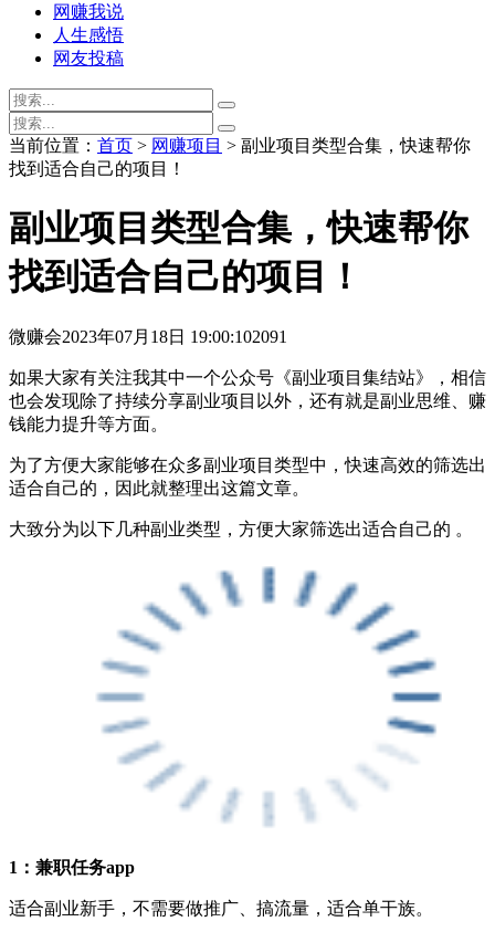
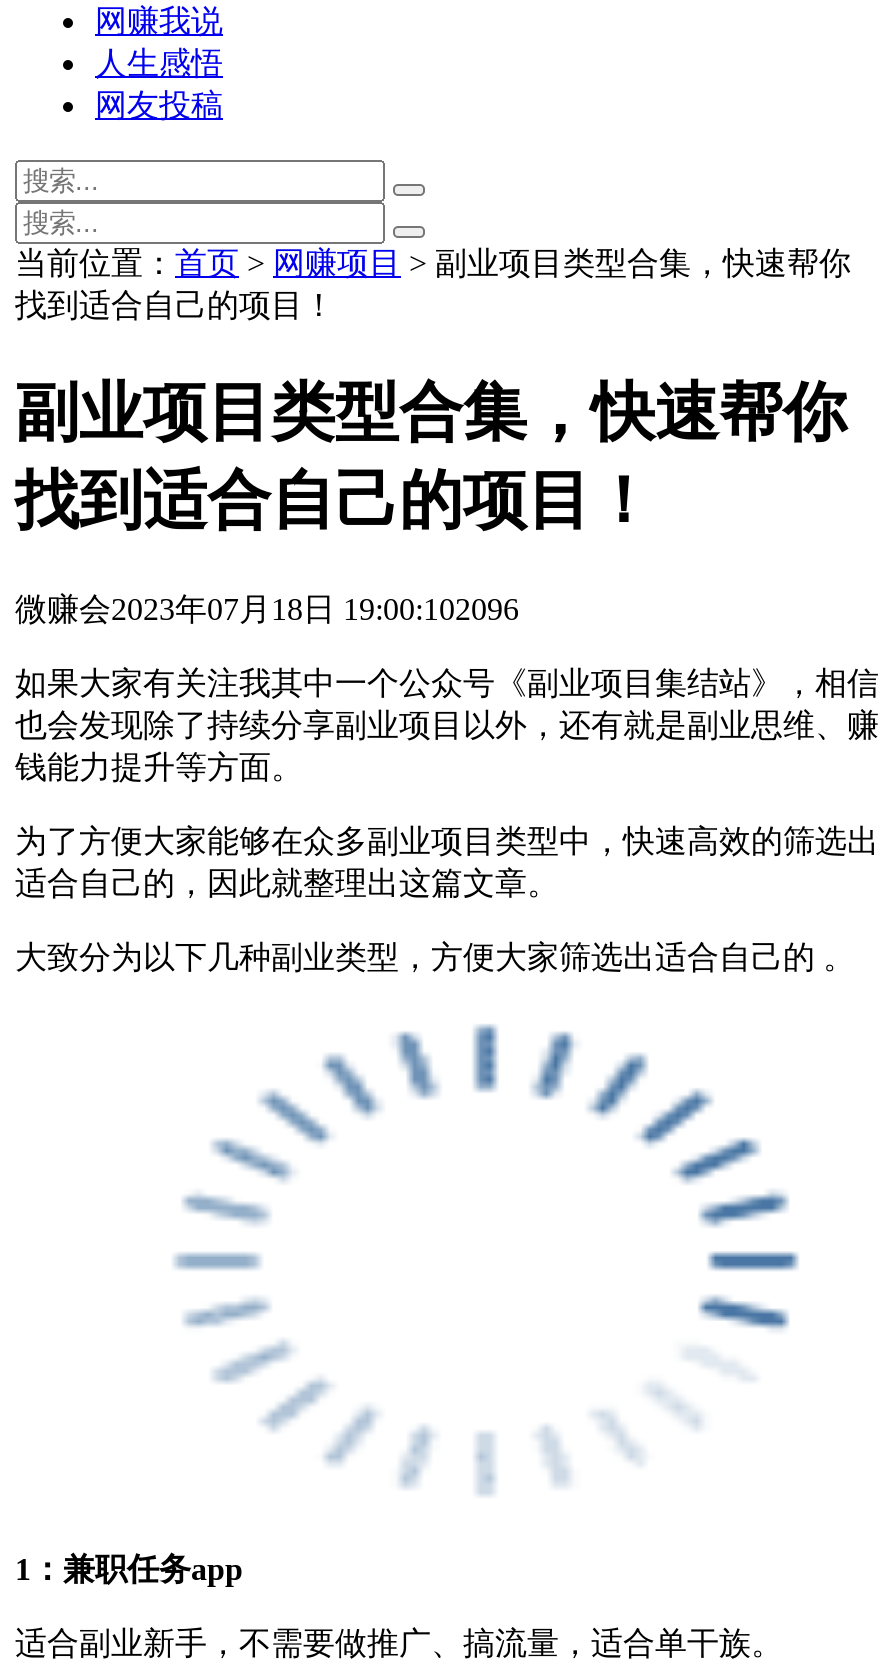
[9,327,287,346] 微赚会2023年07月18日 19:00:102091 -> [15,592,519,626] 微赚会2023年07月18日 19:00:102096

